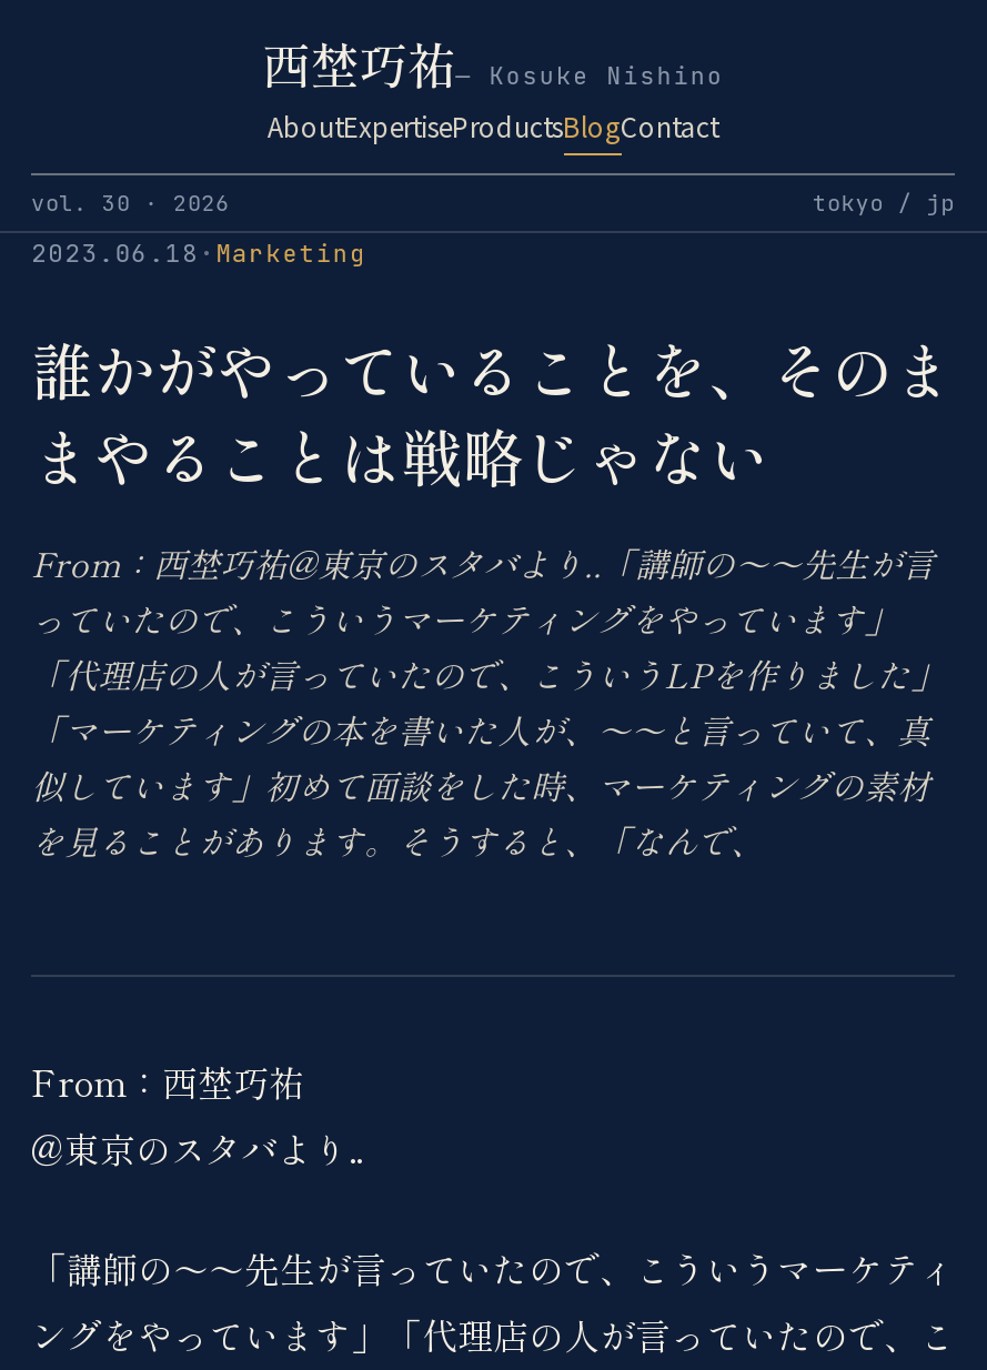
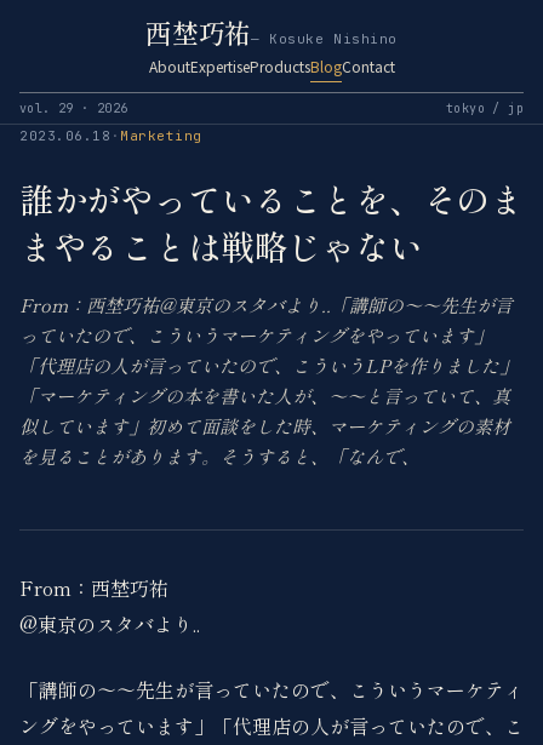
[31,189,230,218] vol. 30 · 2026 -> [19,101,128,116] vol. 29 · 2026

